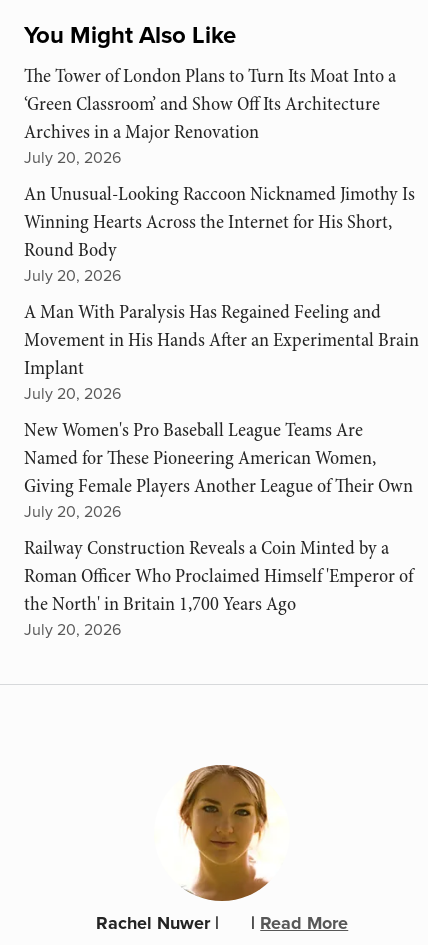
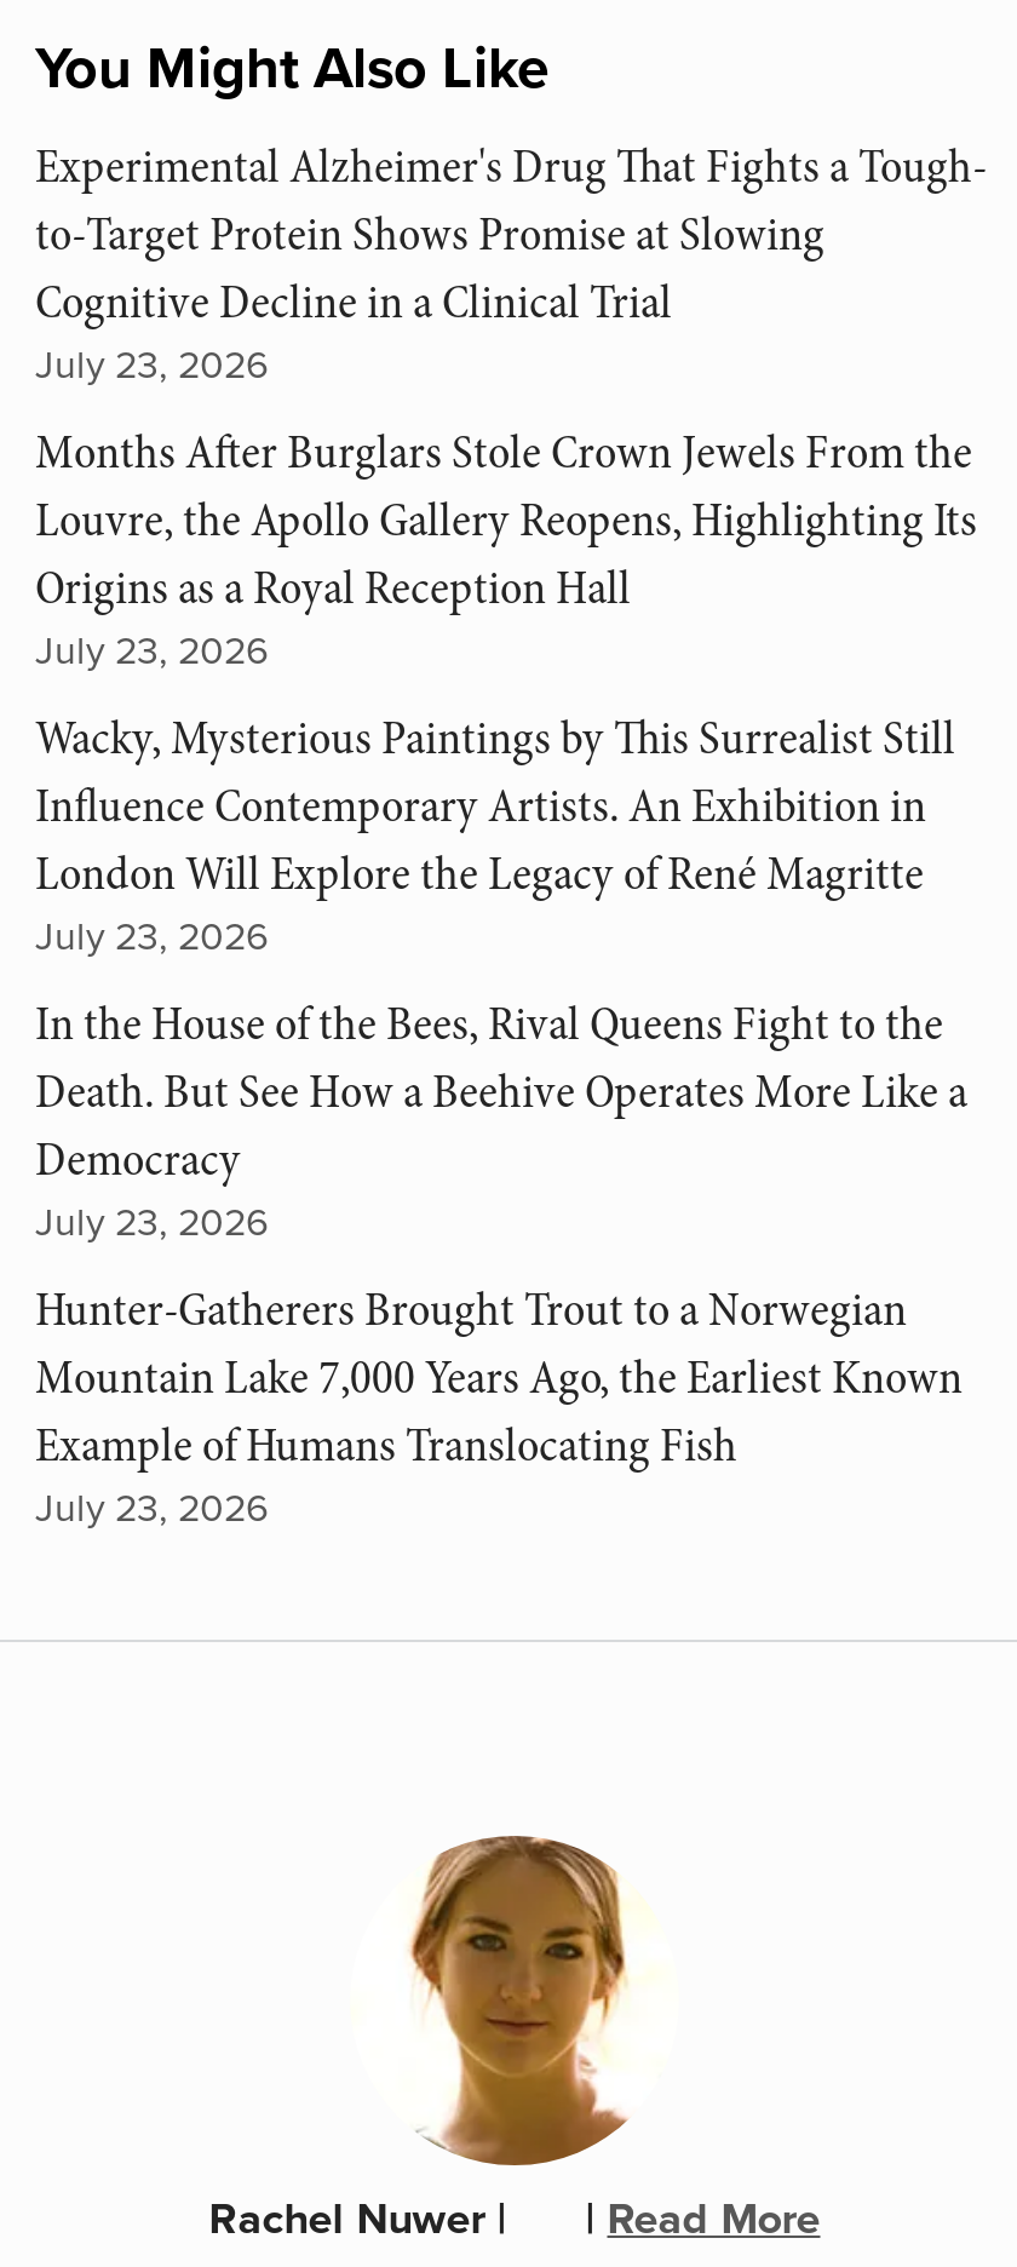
[24,63,396,168] The Tower of London Plans to Turn Its Moat Into a | ‘Green Classroom’ and Show Off Its Architecture | Archives in a Major Renovation | July 20, 2026 -> [35,135,987,389] Experimental Alzheimer's Drug That Fights a Tough- | to-Target Protein Shows Promise at Slowing | Cognitive Decline in a Clinical Trial | July 23, 2026
[24,181,415,286] An Unusual-Looking Raccoon Nicknamed Jimothy Is | Winning Hearts Across the Internet for His Short, | Round Body | July 20, 2026 -> [35,421,977,675] Months After Burglars Stole Crown Jewels From the | Louvre, the Apollo Gallery Reopens, Highlighting Its | Origins as a Royal Reception Hall | July 23, 2026
[24,299,419,404] A Man With Paralysis Has Regained Feeling and | Movement in His Hands After an Experimental Brain | Implant | July 20, 2026 -> [35,706,955,961] Wacky, Mysterious Paintings by This Surrealist Still | Influence Contemporary Artists. An Exhibition in | London Will Explore the Legacy of René Magritte | July 23, 2026
[24,417,413,522] New Women's Pro Baseball League Teams Are | Named for These Pioneering American Women, | Giving Female Players Another League of Their Own | July 20, 2026 -> [35,992,967,1247] In the House of the Bees, Rival Queens Fight to the | Death. But See How a Beehive Operates More Like a | Democracy | July 23, 2026
[24,535,413,640] Railway Construction Reveals a Coin Minted by a | Roman Officer Who Proclaimed Himself 'Emperor of | the North' in Britain 1,700 Years Ago | July 20, 2026 -> [35,1278,963,1532] Hunter-Gatherers Brought Trout to a Norwegian | Mountain Lake 7,000 Years Ago, the Earliest Known | Example of Humans Translocating Fish | July 23, 2026

